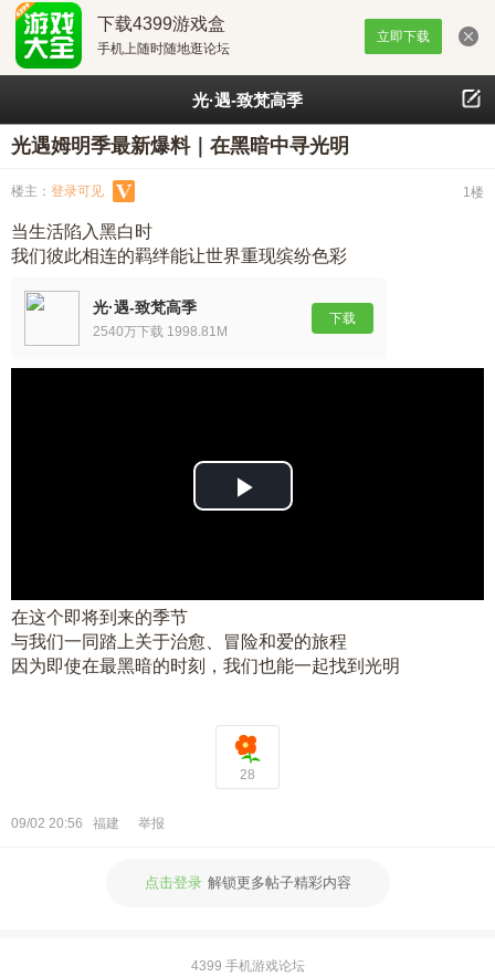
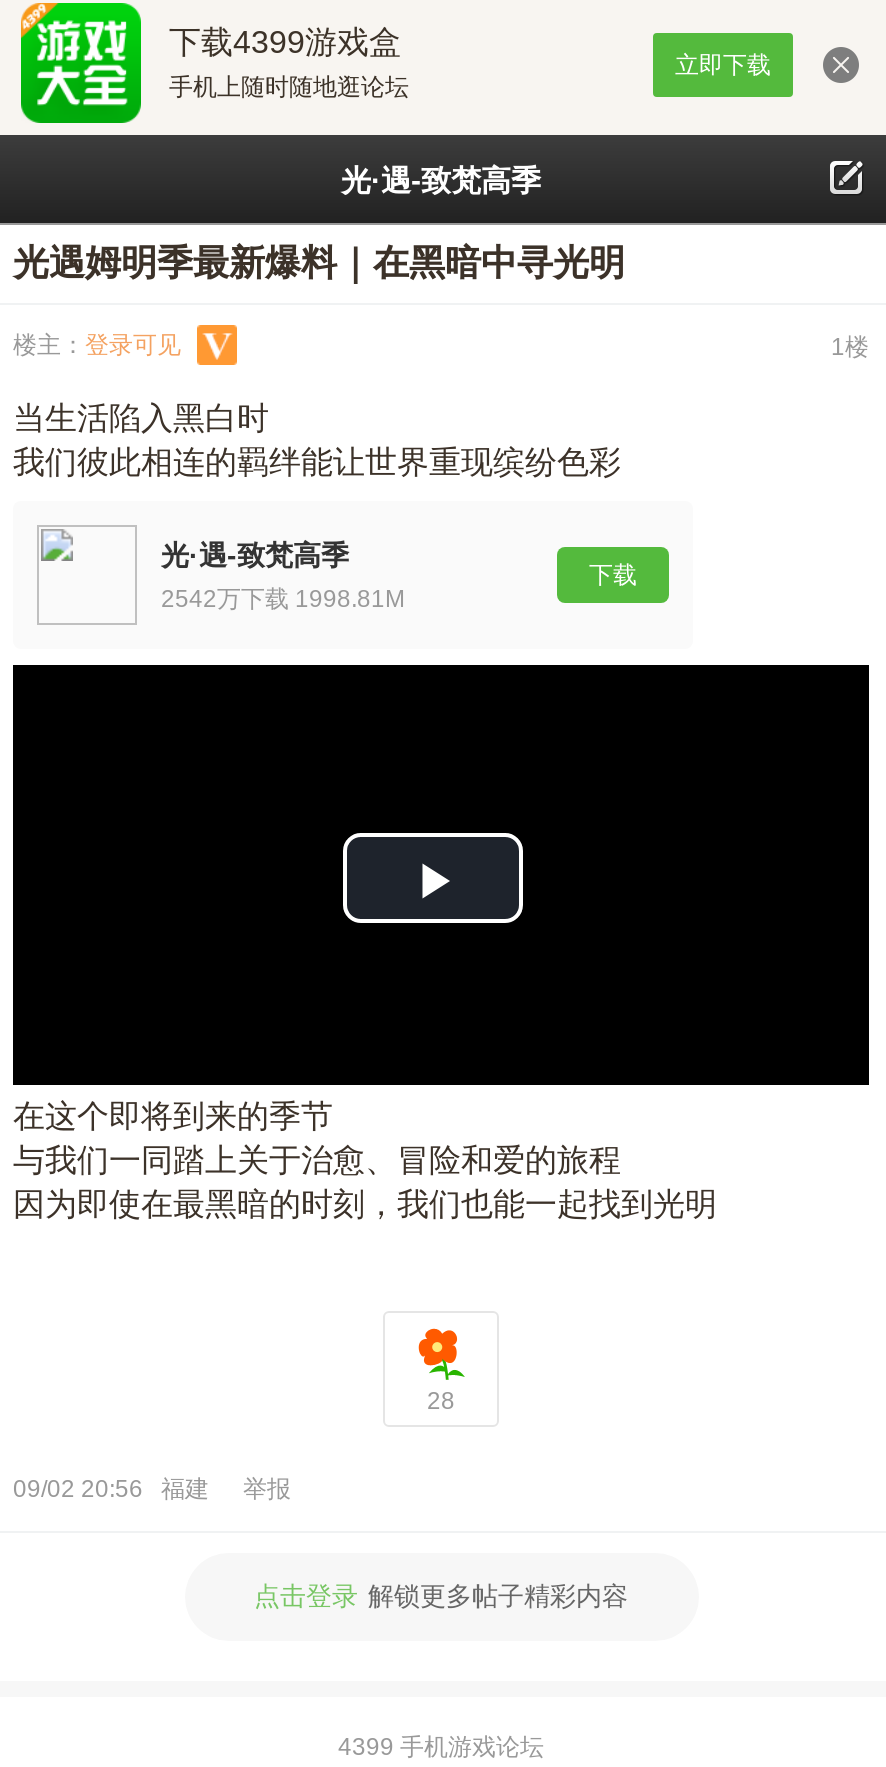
[93,324,231,339] 2540万下载 1998.81M -> [161,585,411,613] 2542万下载 1998.81M

